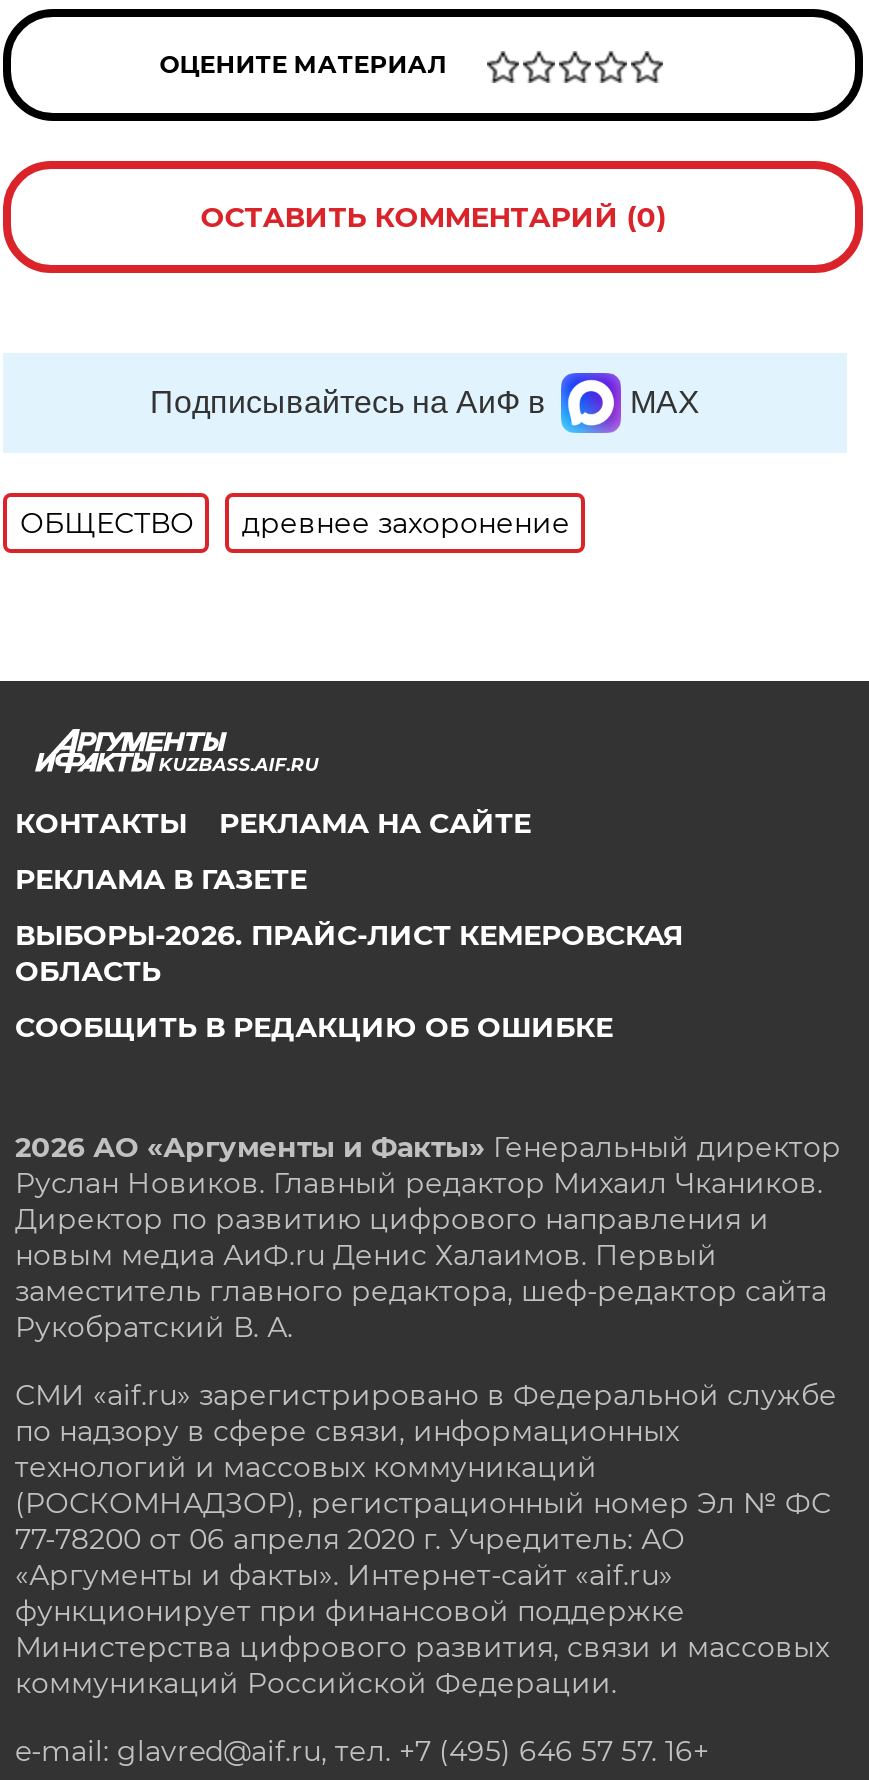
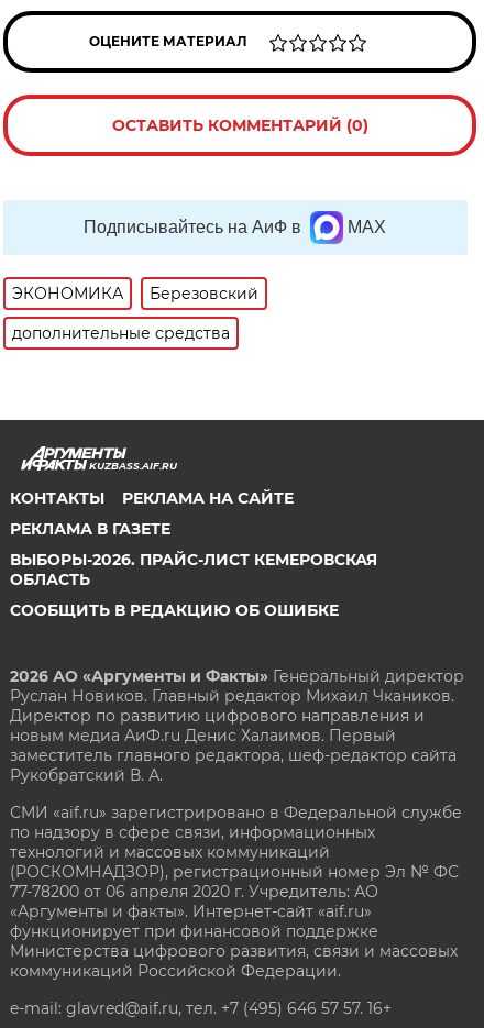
[20,505,570,541] ОБЩЕСТВО | древнее захоронение -> [13,284,259,343] ЭКОНОМИКА | Березовский | дополнительные средства

